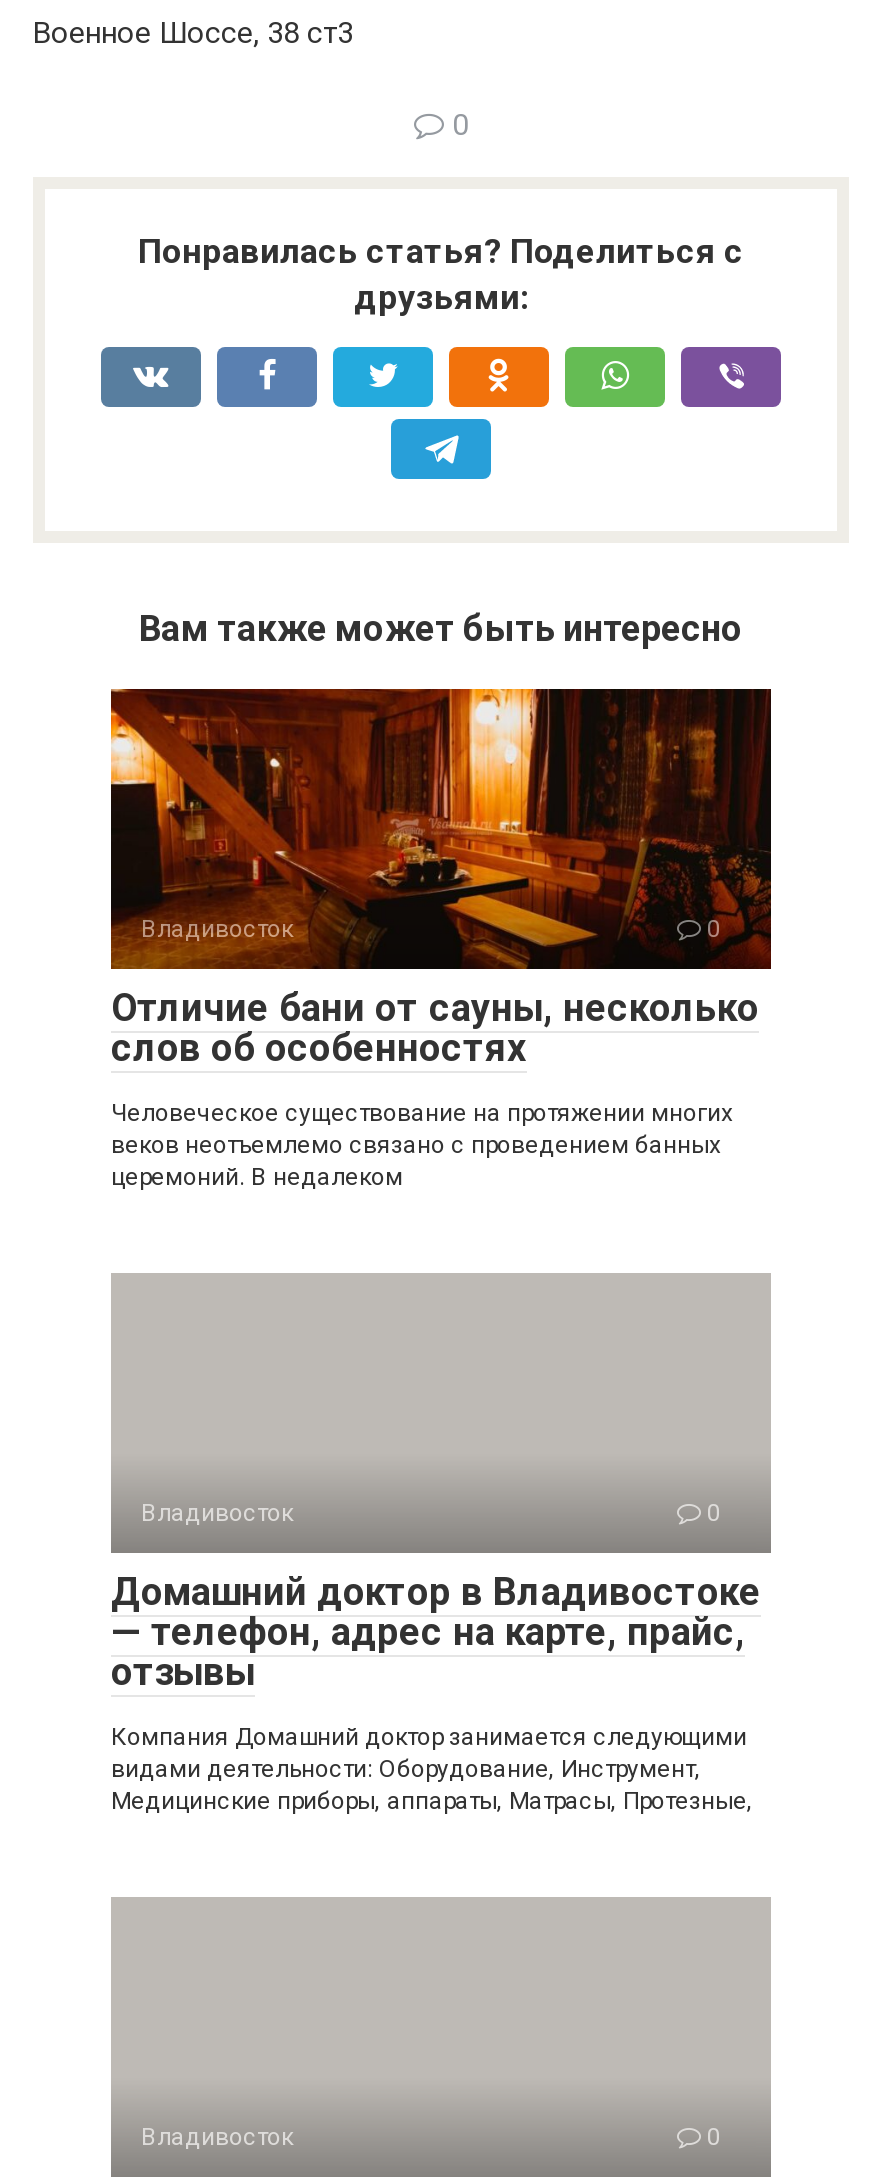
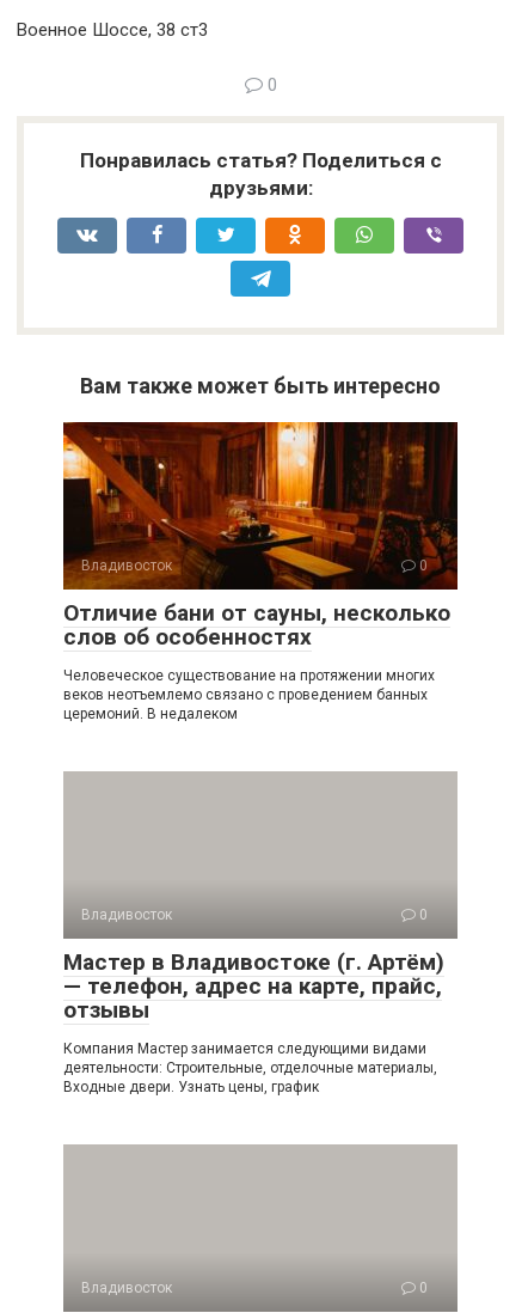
[111,1569,761,1615] Домашний доктор в Владивостоке -> [63,948,444,976] Мастер в Владивостоке (г. Артём)
[111,1723,753,1815] Компания Домашний доктор занимается следующими | видами деятельности: Оборудование, Инструмент, | Медицинские приборы, аппараты, Матрасы, Протезные, -> [63,1040,437,1095] Компания Мастер занимается следующими видами | деятельности: Строительные, отделочные материалы, | Входные двери. Узнать цены, график

